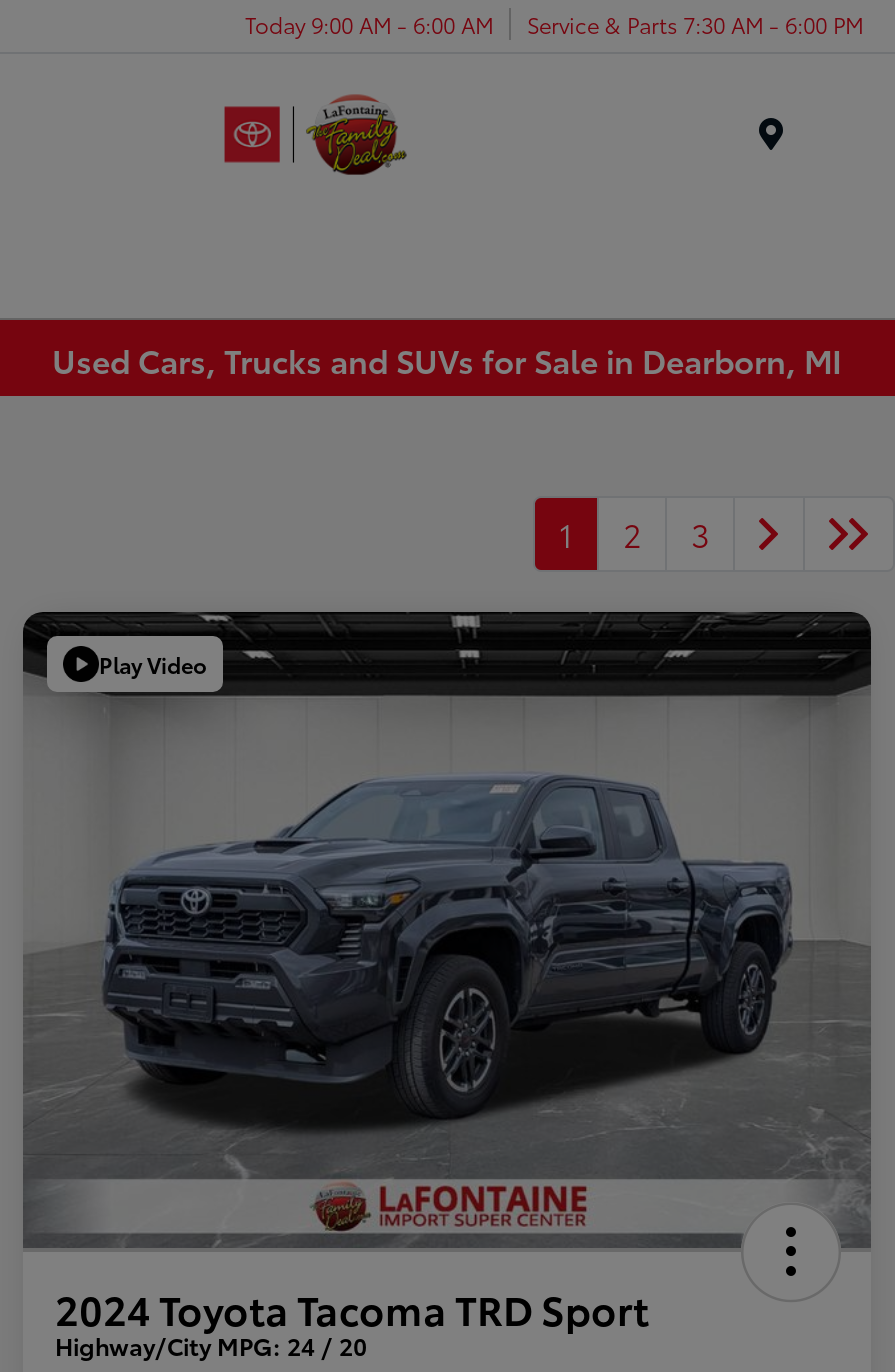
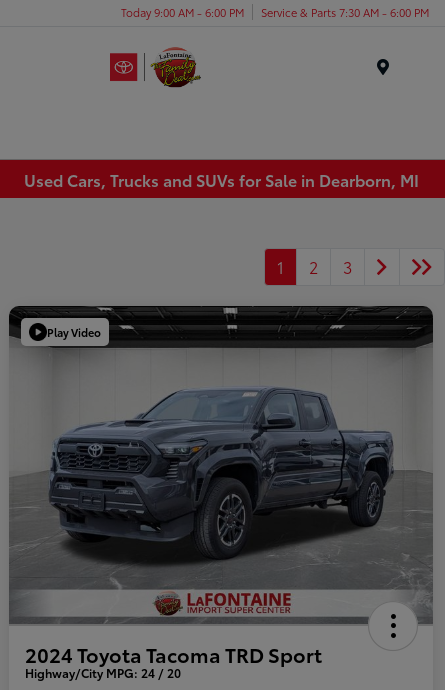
[245,7,863,39] Today 9:00 AM - 6:00 AM Service & Parts 7:30 AM - 6:00 PM -> [121,3,429,19] Today 9:00 AM - 6:00 PM Service & Parts 7:30 AM - 6:00 PM

